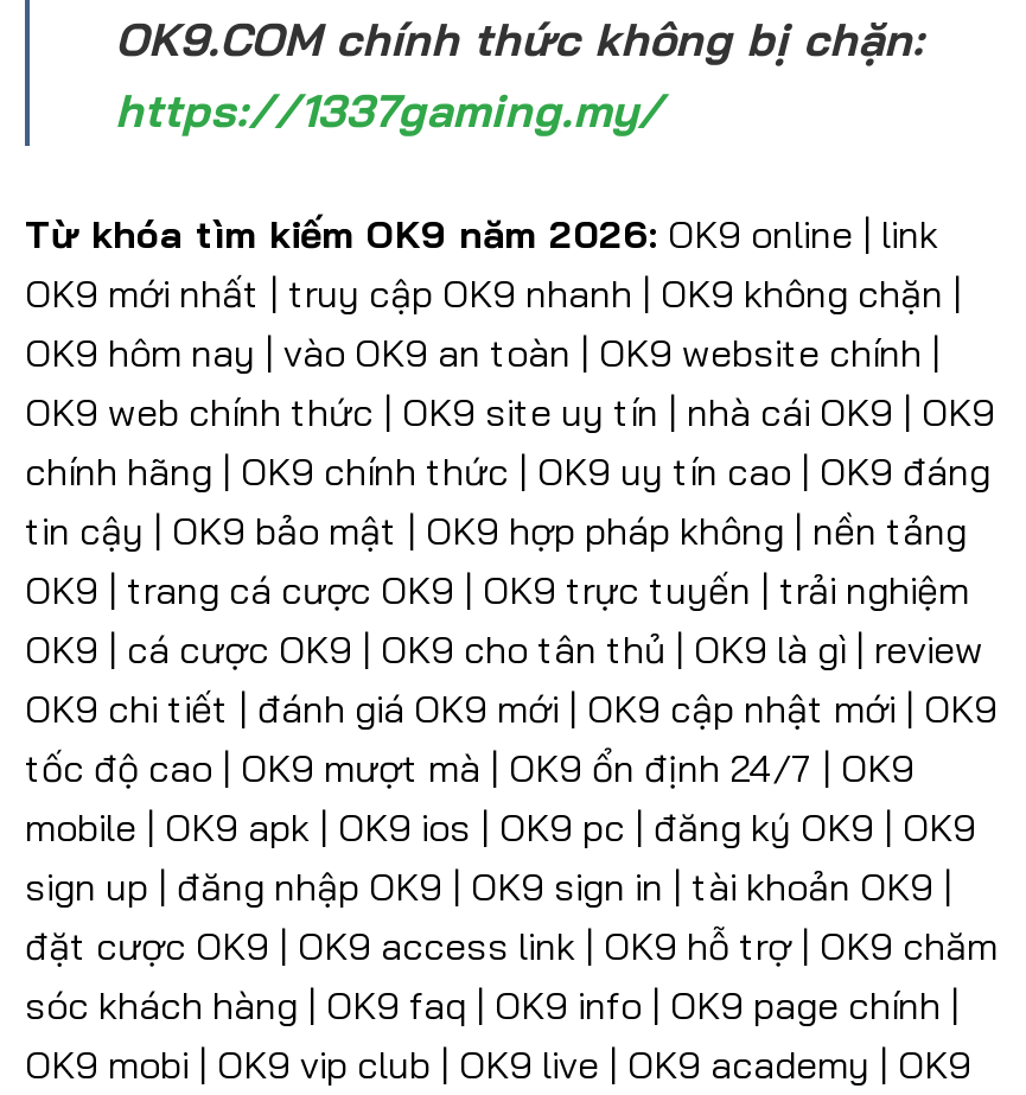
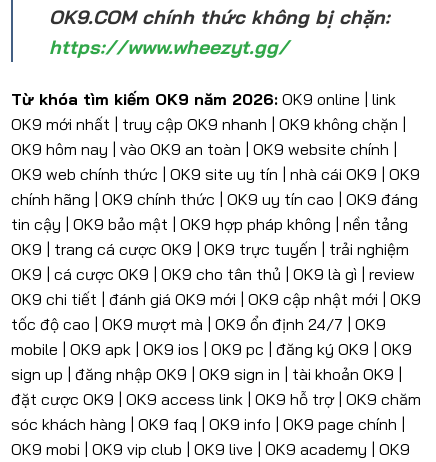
[115,81,663,138] https://1337gaming.my/ -> [49,35,289,59] https://www.wheezyt.gg/

